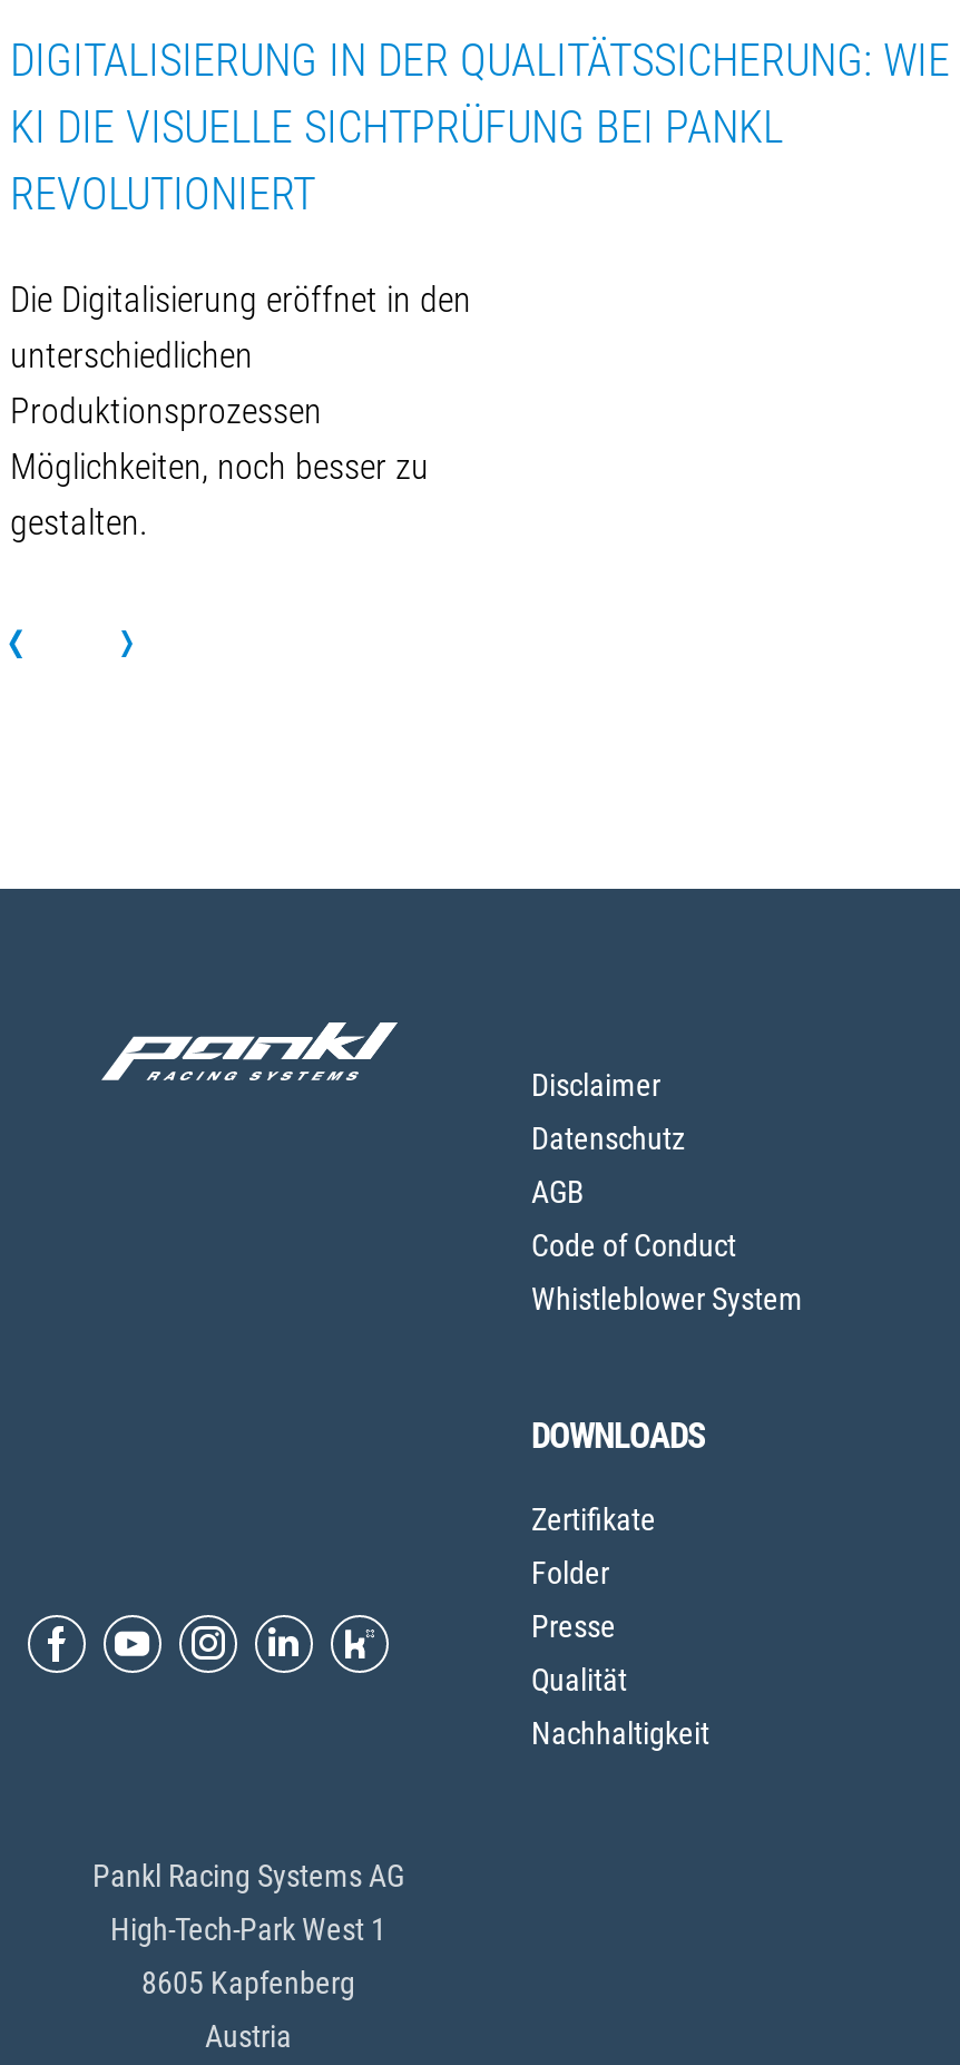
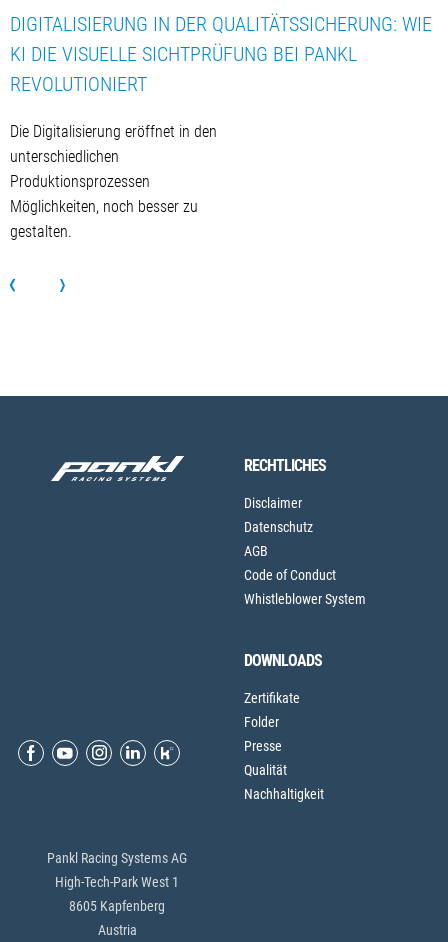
none -> [244,455,326,474] RECHTLICHES

